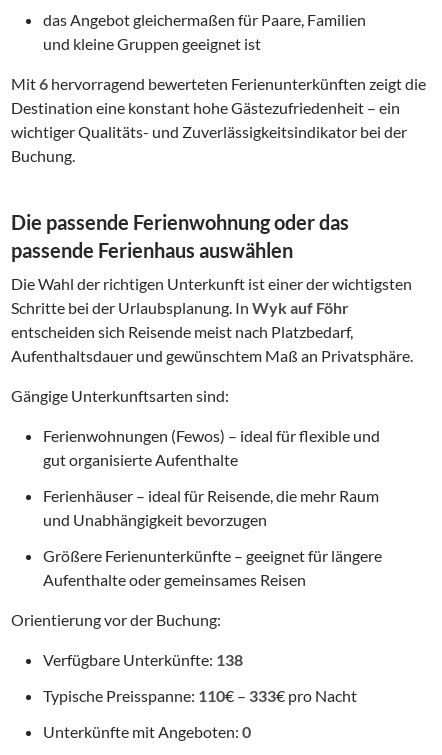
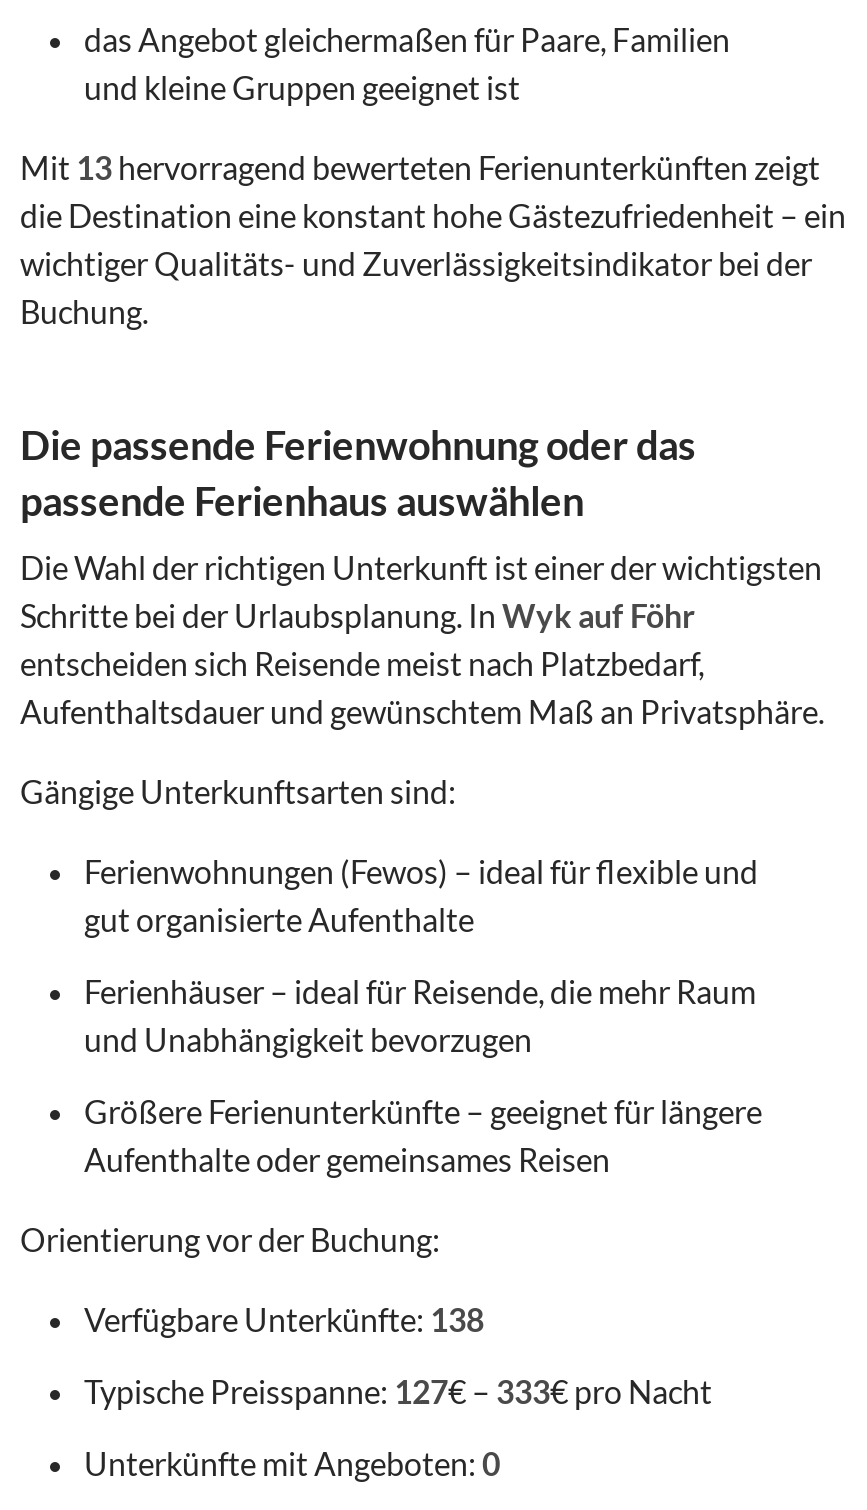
[11,74,426,117] Mit 6 hervorragend bewerteten Ferienunterkünften zeigt die | Destination eine konstant hohe Gästezufriedenheit – ein -> [20,147,846,233] Mit 13 hervorragend bewerteten Ferienunterkünften zeigt | die Destination eine konstant hohe Gästezufriedenheit – ein
[43,686,357,705] Typische Preisspanne: 110€ – 333€ pro Nacht -> [84,1371,712,1409] Typische Preisspanne: 127€ – 333€ pro Nacht

